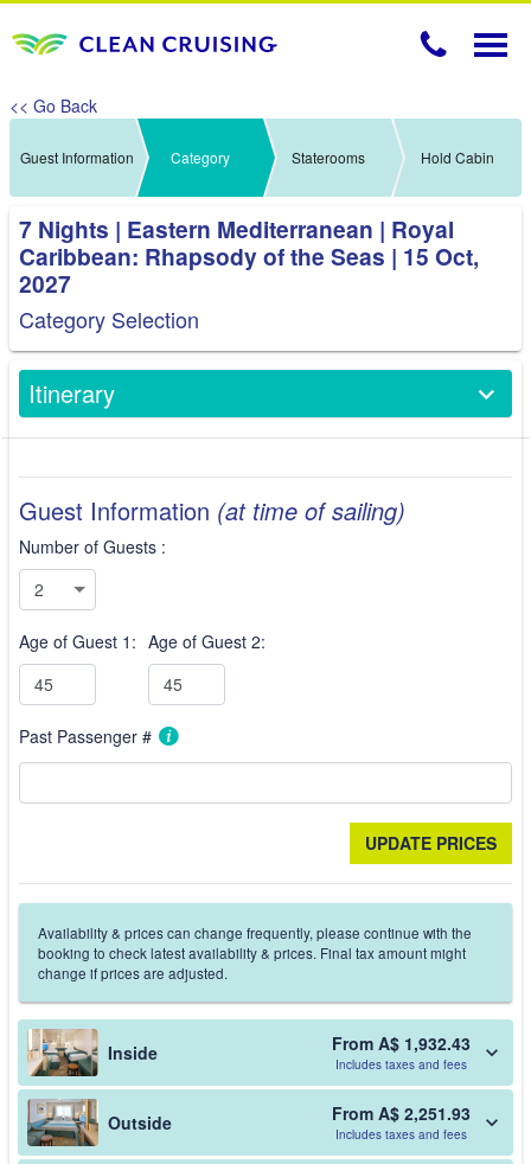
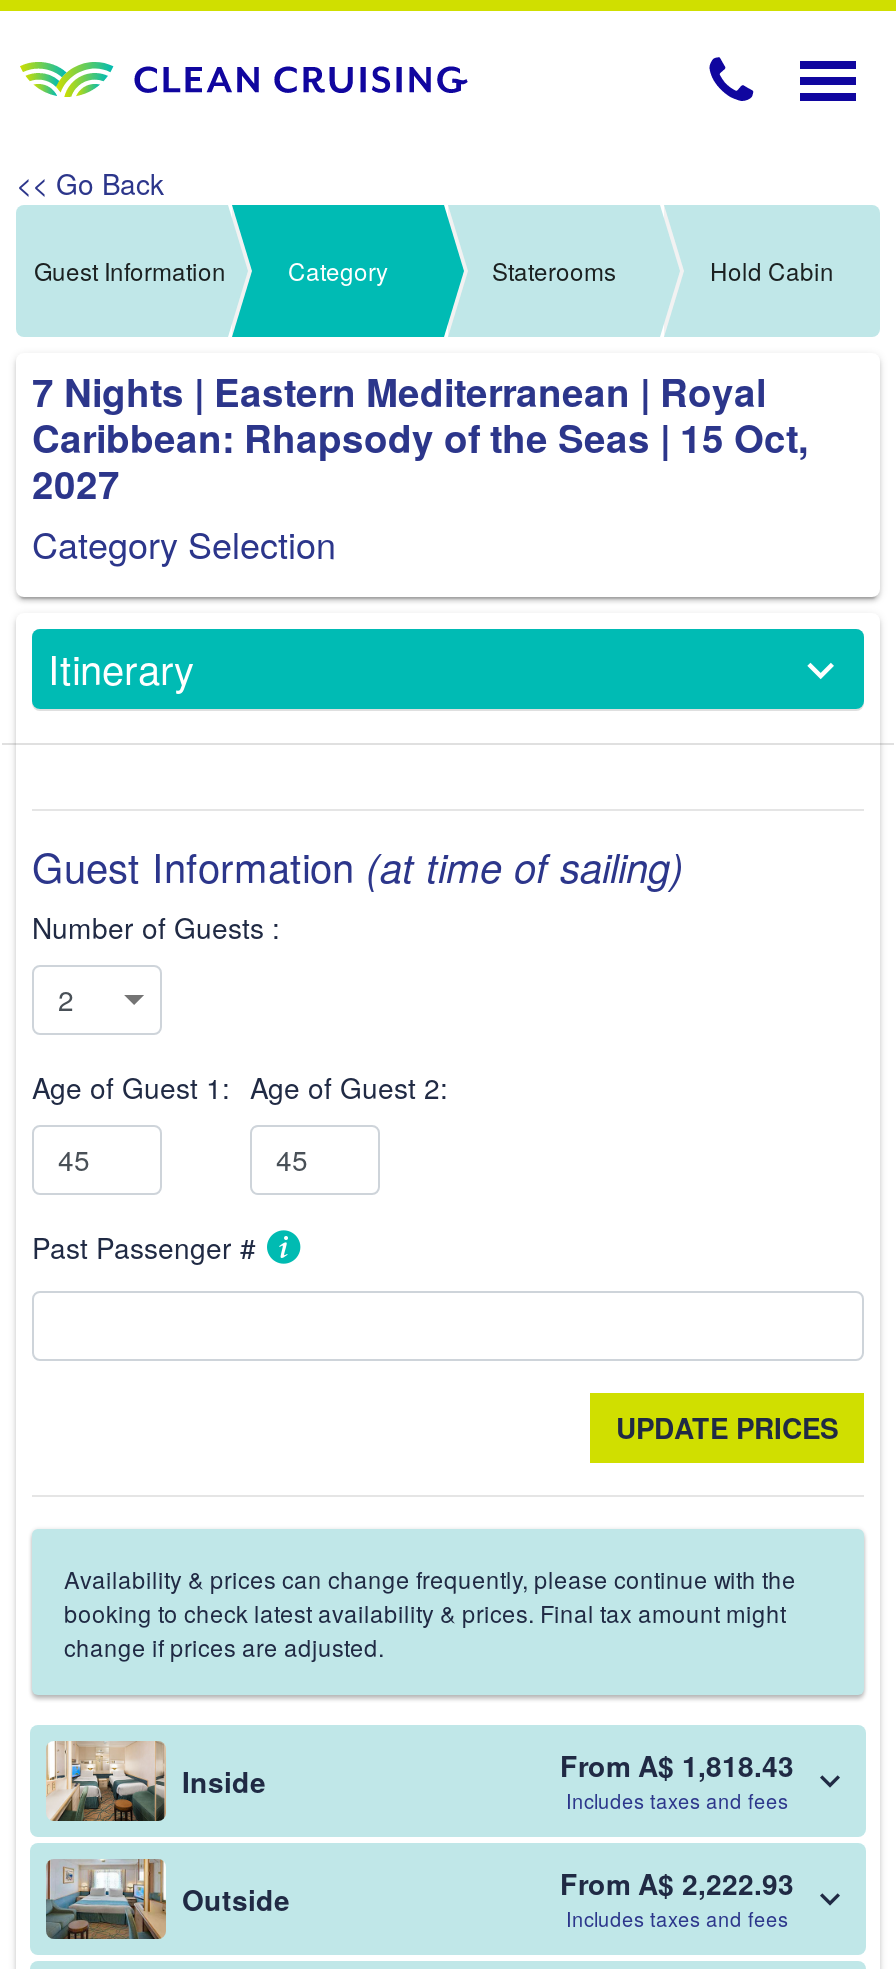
[332,1032,471,1055] From A$ 1,932.43 -> [560,1746,794,1786] From A$ 1,818.43
[332,1102,471,1125] From A$ 2,251.93 -> [560,1864,794,1904] From A$ 2,222.93

